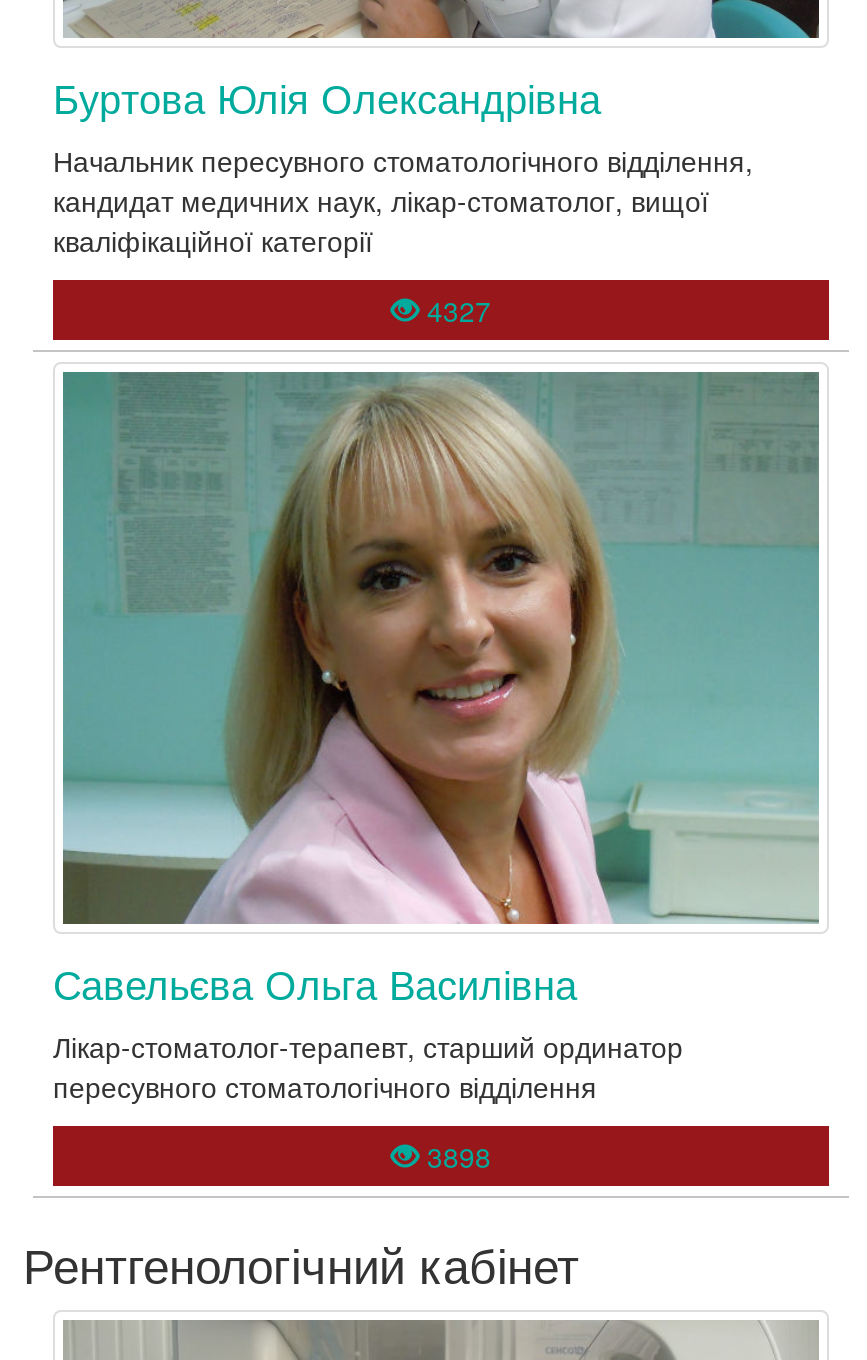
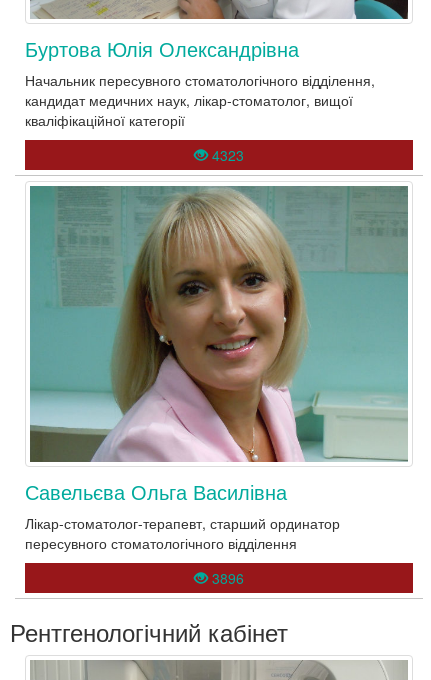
[427,290,491,330] 4327 -> [212,145,244,165] 4323
[427,1137,491,1177] 3898 -> [212,568,244,588] 3896

